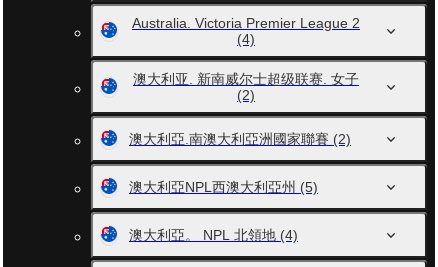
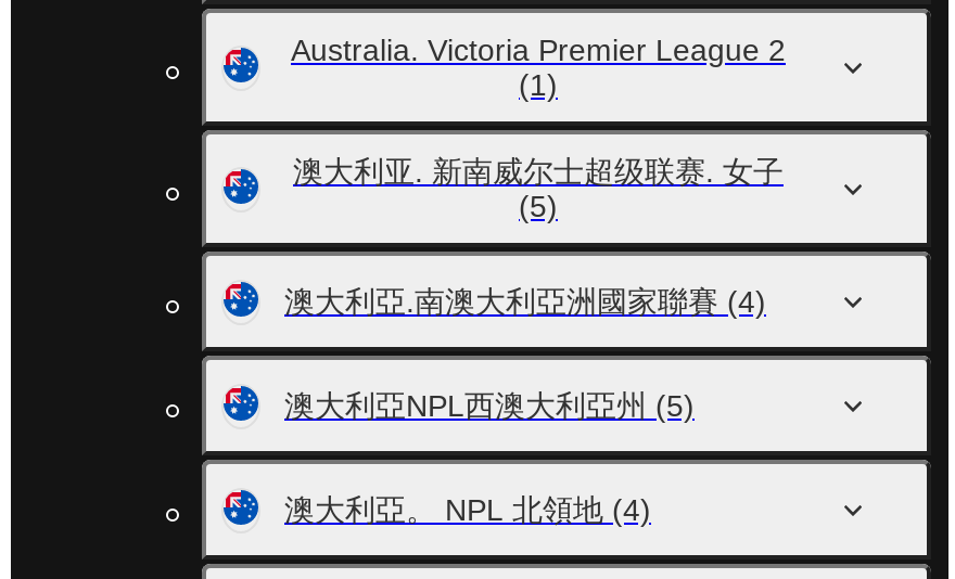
[237,31,255,47] (4) -> [519,67,558,102] (1)
[237,87,255,103] (2) -> [519,189,558,223] (5)
[129,131,351,147] 澳大利亞.南澳大利亞洲國家聯賽(2) -> [284,284,766,319] 澳大利亞.南澳大利亞洲國家聯賽(4)

